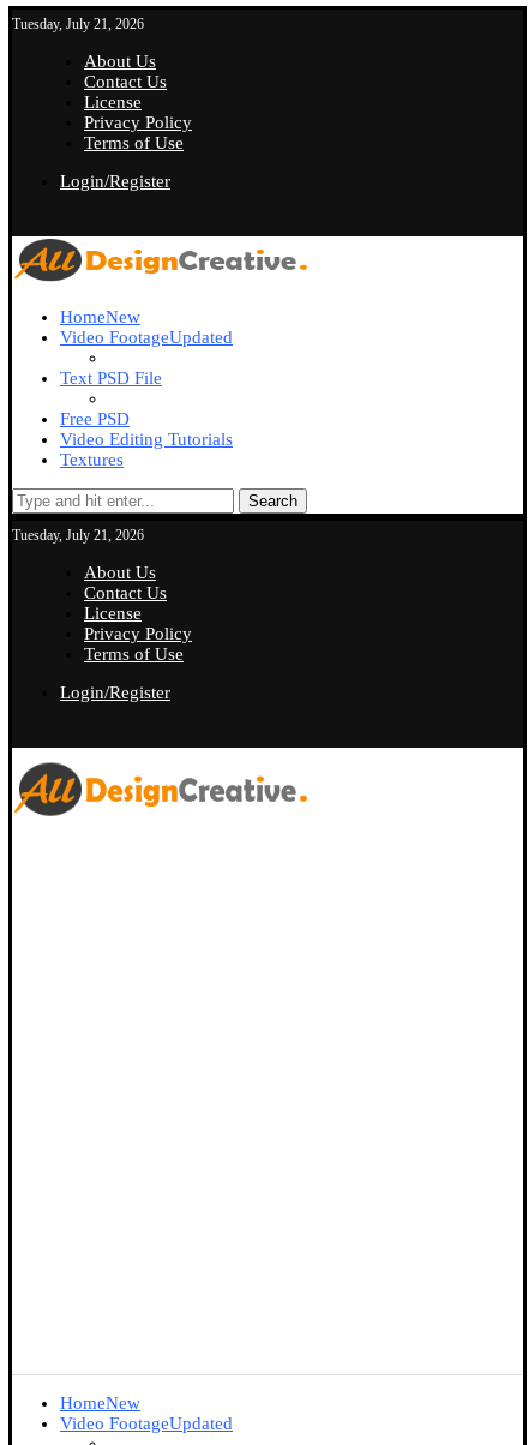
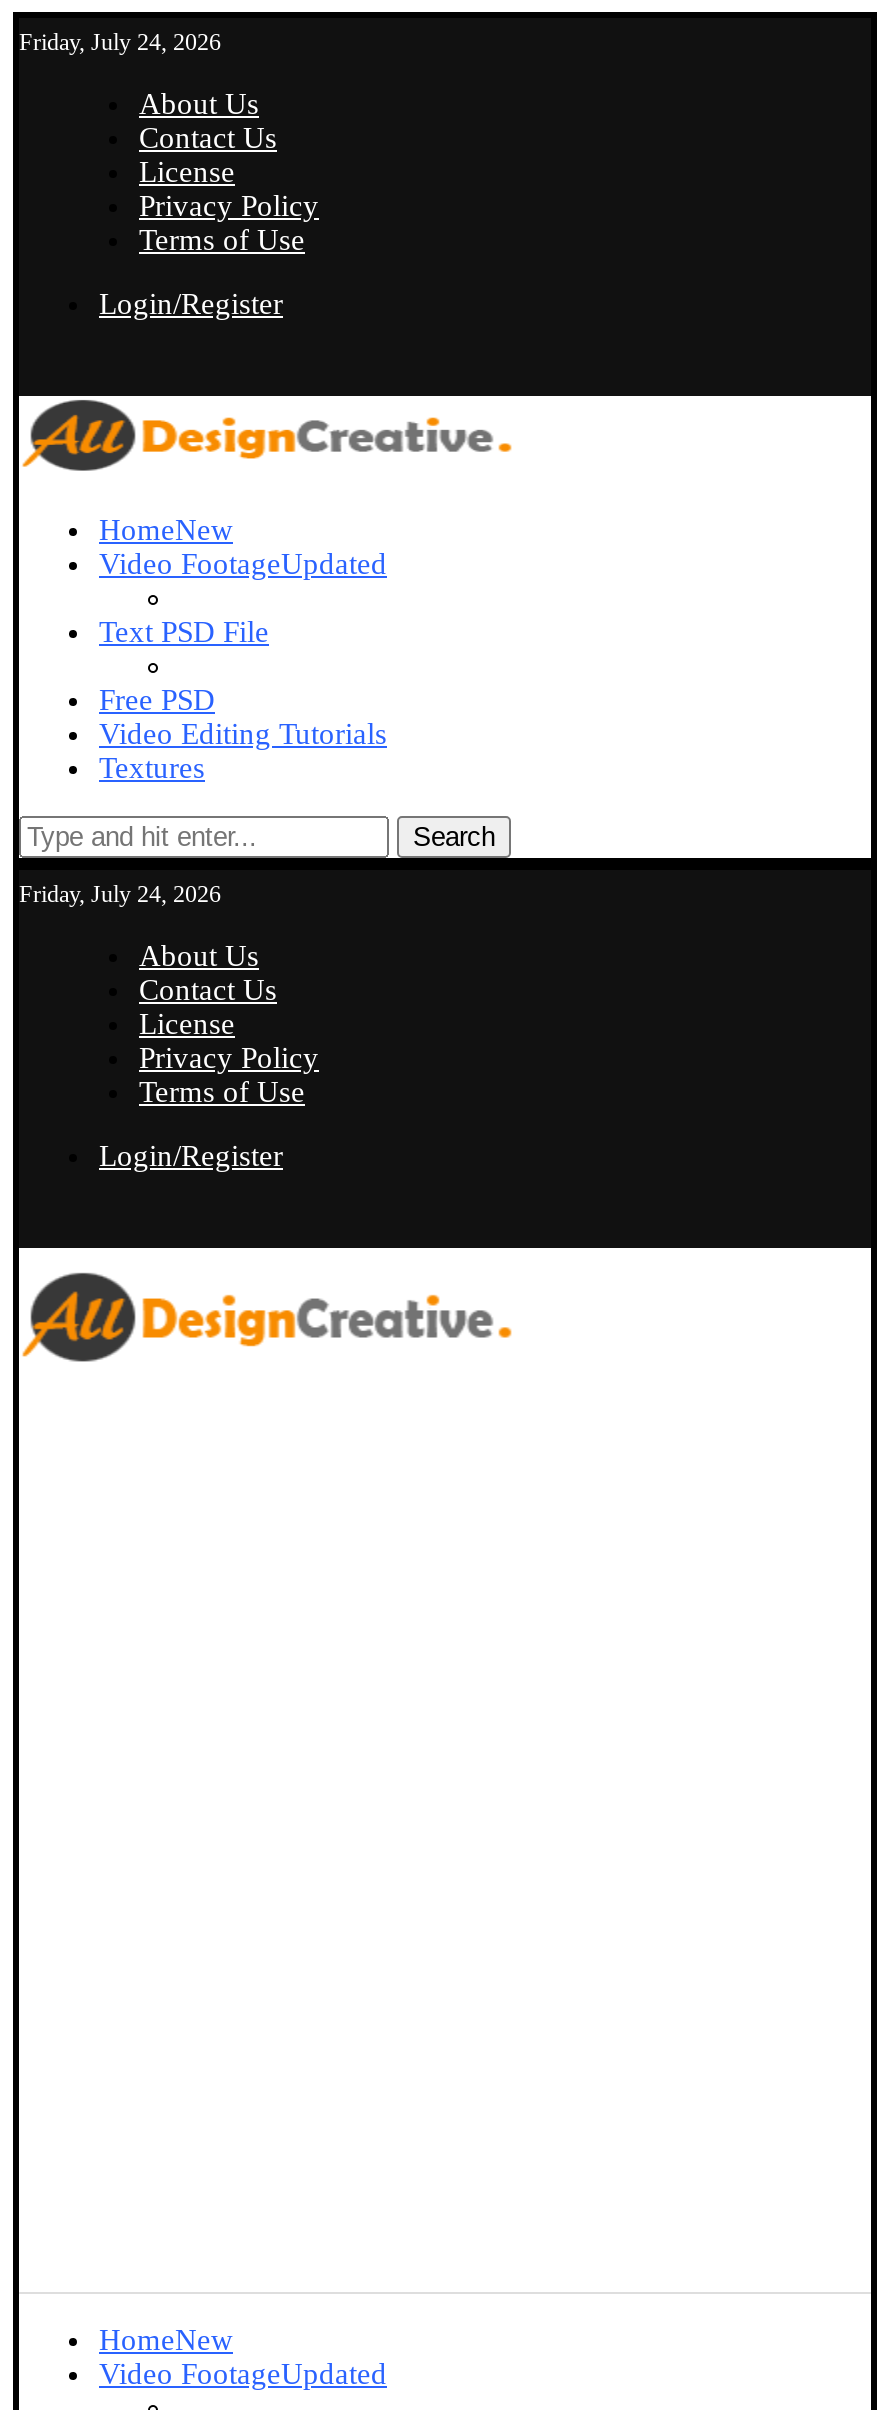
[12,16,144,32] Tuesday, July 21, 2026 -> [19,28,221,56] Friday, July 24, 2026
[12,527,144,544] Tuesday, July 21, 2026 -> [19,880,221,908] Friday, July 24, 2026

